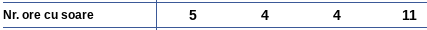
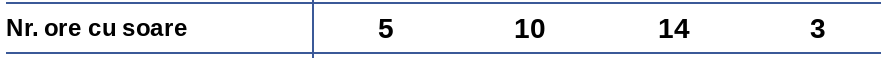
[261,7,269,23] 4 -> [514,12,546,44] 10
[333,7,341,23] 4 -> [658,12,690,44] 14
[401,7,416,23] 11 -> [810,12,826,44] 3

